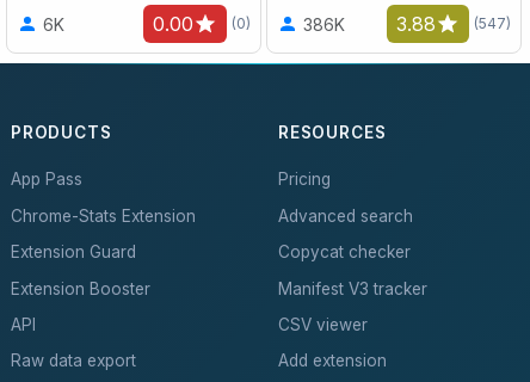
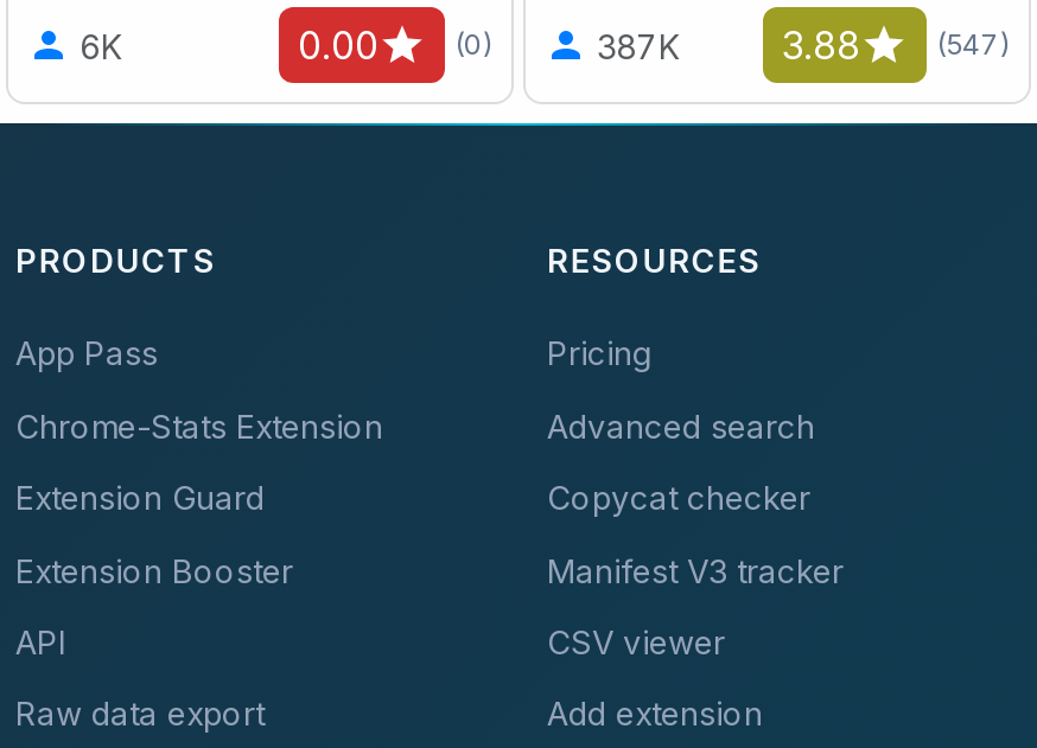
[303,14,345,35] 386K -> [597,26,680,66] 387K

